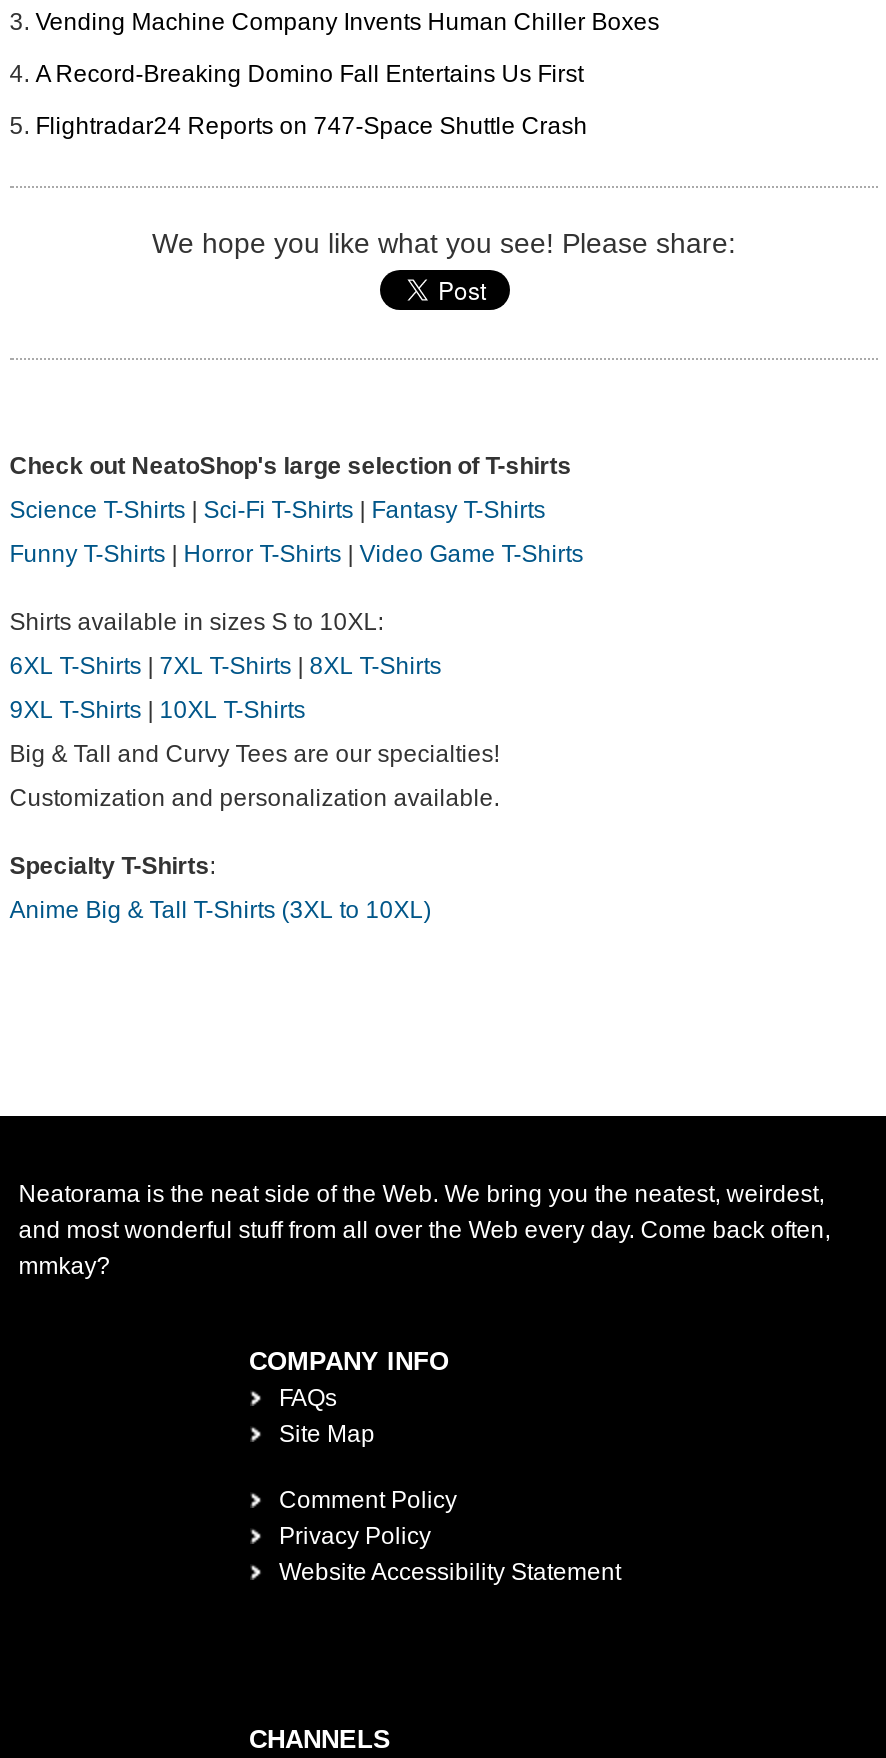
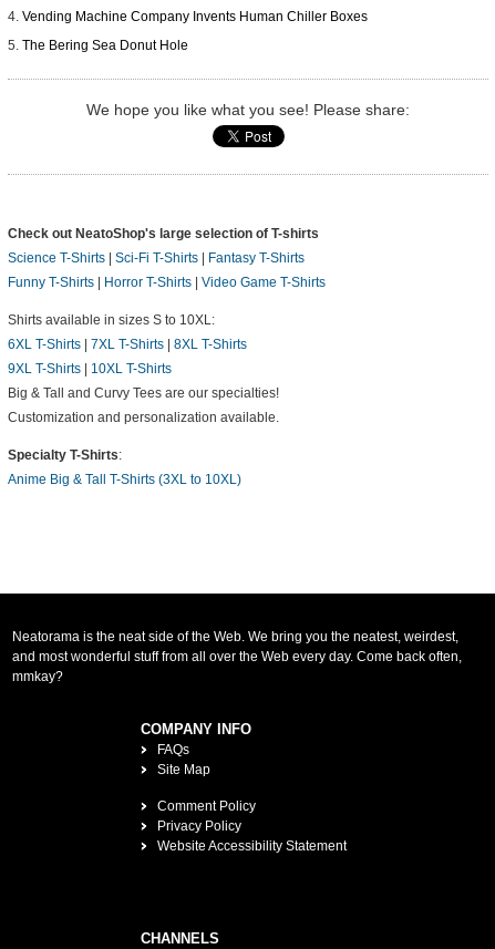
[35,61,587,141] A Record-Breaking Domino Fall Entertains Us First | Flightradar24 Reports on 747-Space Shuttle Crash -> [22,38,188,54] The Bering Sea Donut Hole

